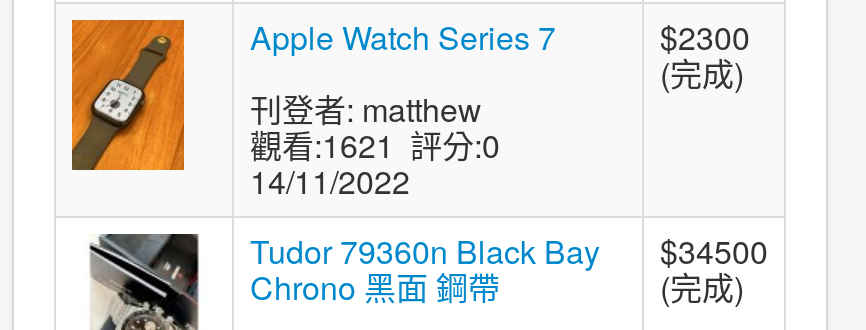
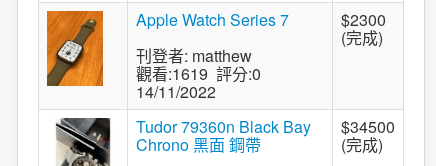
[250,122,500,168] 觀看:1621 評分:0 -> [136,62,261,85] 觀看:1619 評分:0

